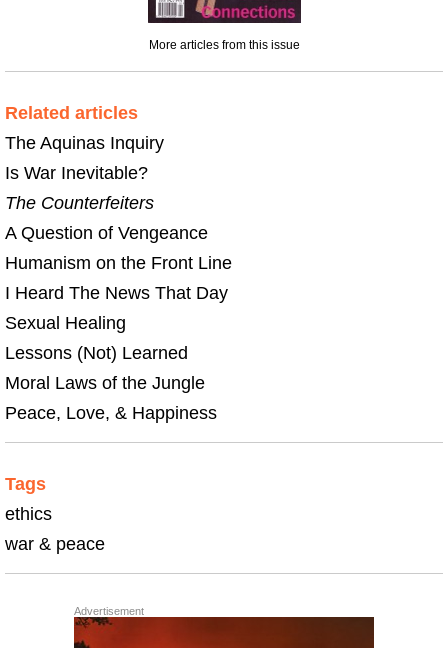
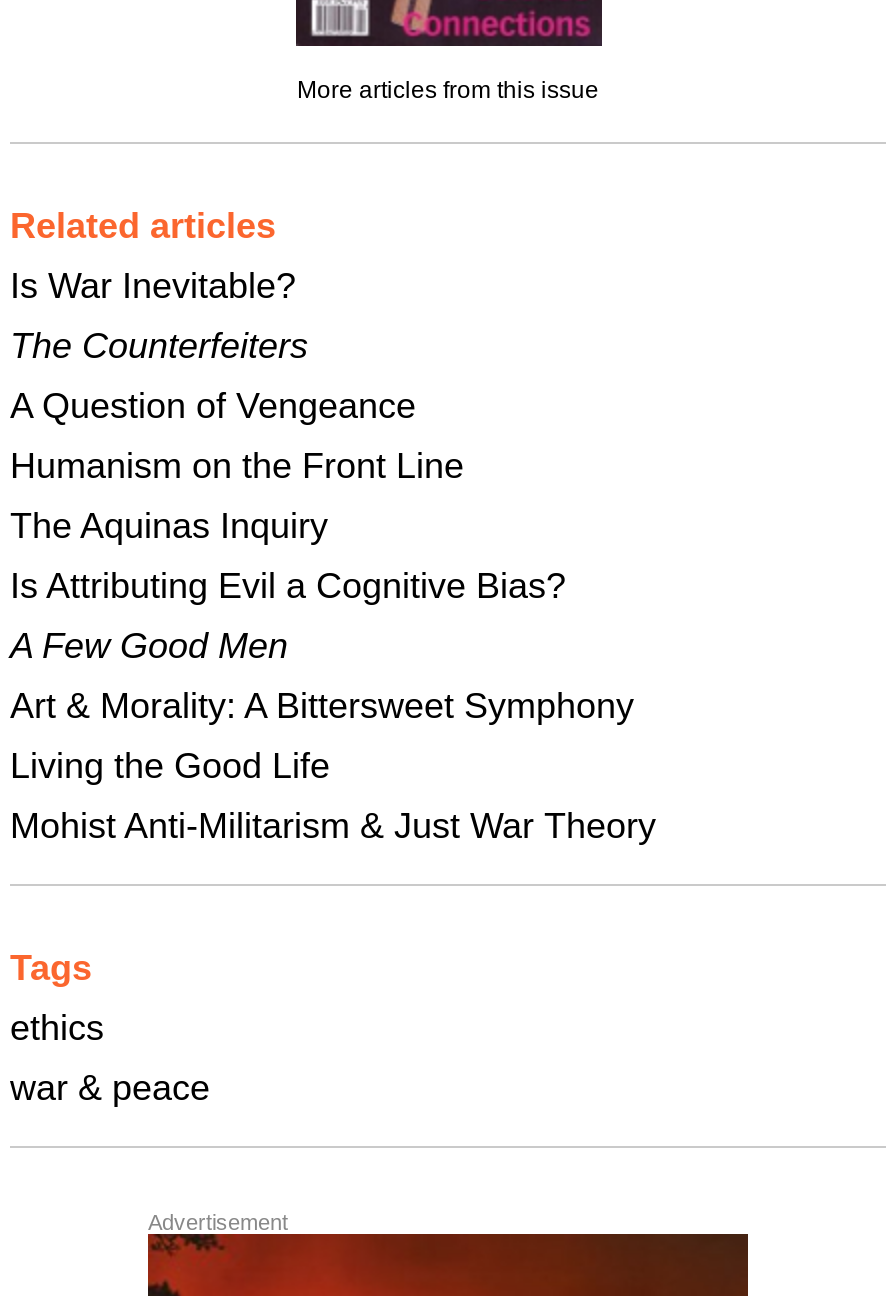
moved [5,133,164,153] -> [10,506,328,546]: The Aquinas Inquiry
moved [5,163,232,273] -> [10,266,464,486]: Is War Inevitable? | The Counterfeiters | A Question of Vengeance | Humanism on the Front Line
[5,283,228,423] I Heard The News That Day | Sexual Healing | Lessons (Not) Learned | Moral Laws of the Jungle | Peace, Love, & Happiness -> [10,566,656,846] Is Attributing Evil a Cognitive Bias? | A Few Good Men | Art & Morality: A Bittersweet Symphony | Living the Good Life | Mohist Anti-Militarism & Just War Theory

